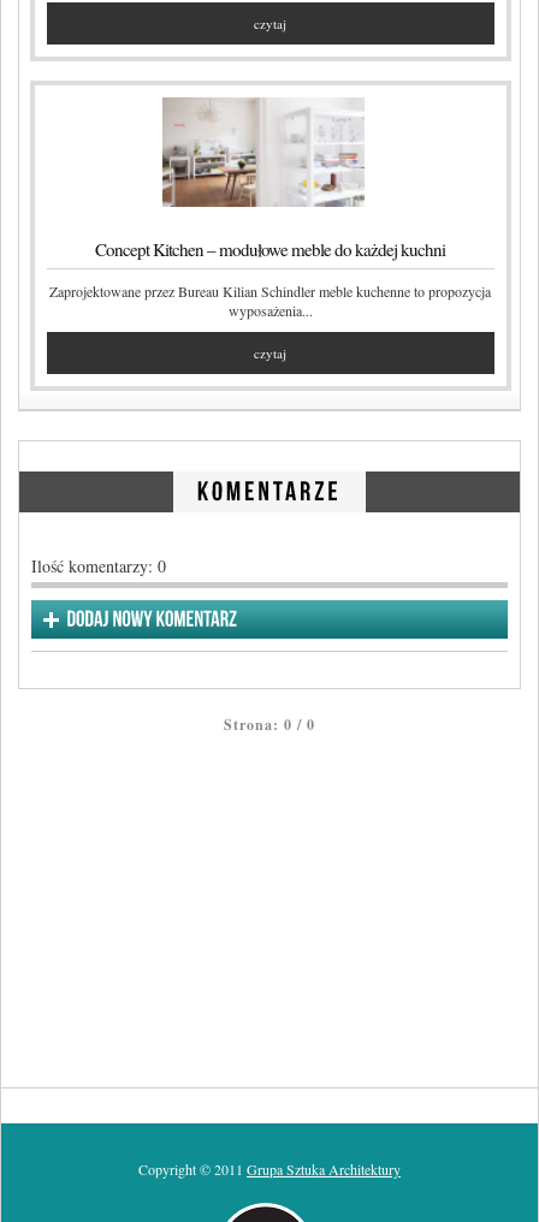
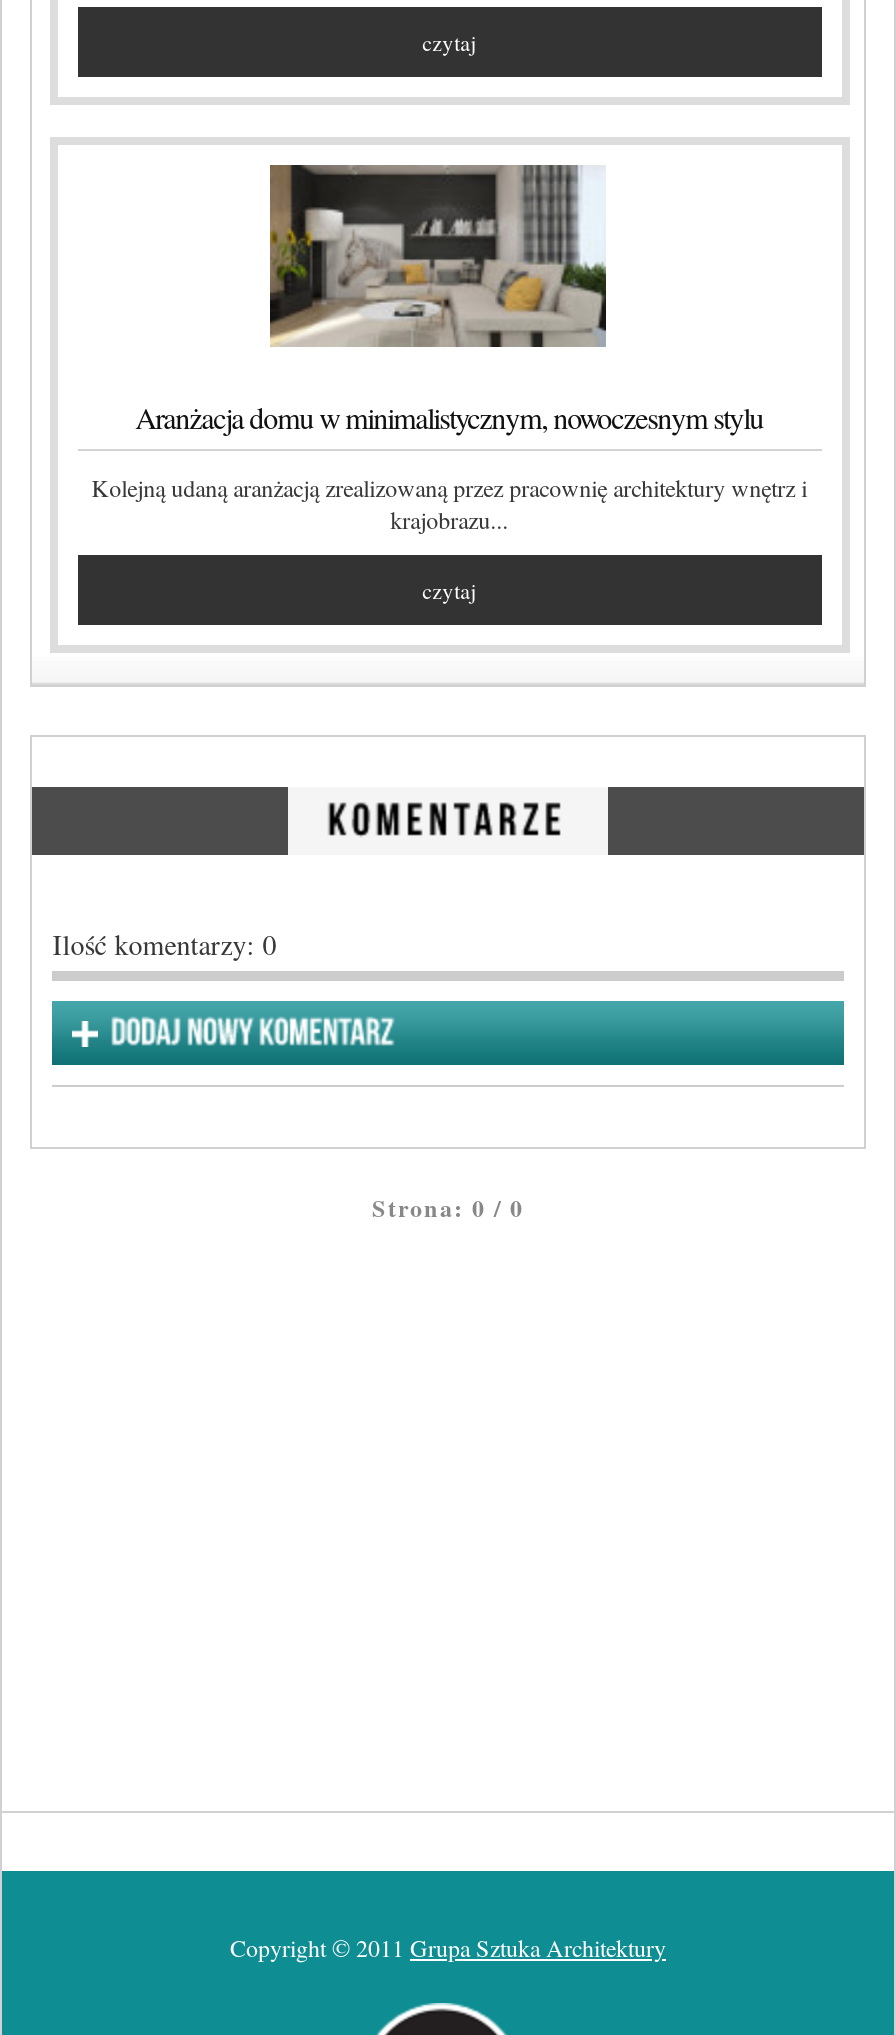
[95,97,445,261] [image] | Concept Kitchen – modułowe meble do każdej kuchni -> [135,163,763,436] [image] | Aranżacja domu w minimalistycznym, nowoczesnym stylu
[49,281,491,319] Zaprojektowane przez Bureau Kilian Schindler meble kuchenne to propozycja | wyposażenia... -> [91,470,807,534] Kolejną udaną aranżacją zrealizowaną przez pracownię architektury wnętrz i | krajobrazu...

